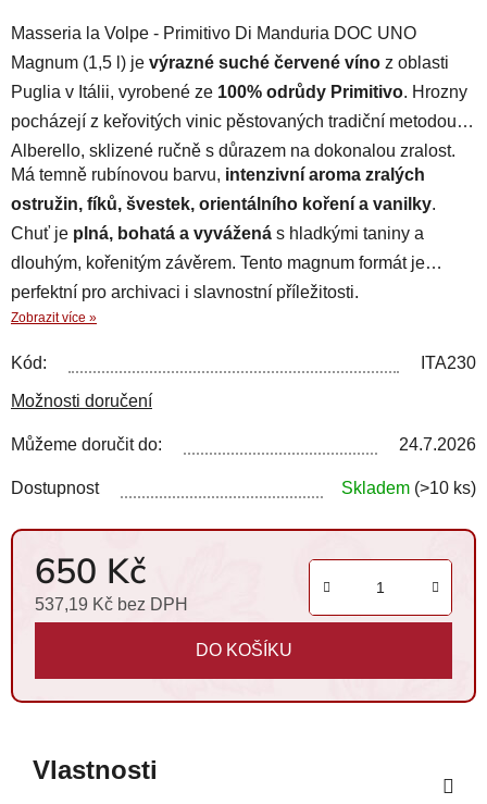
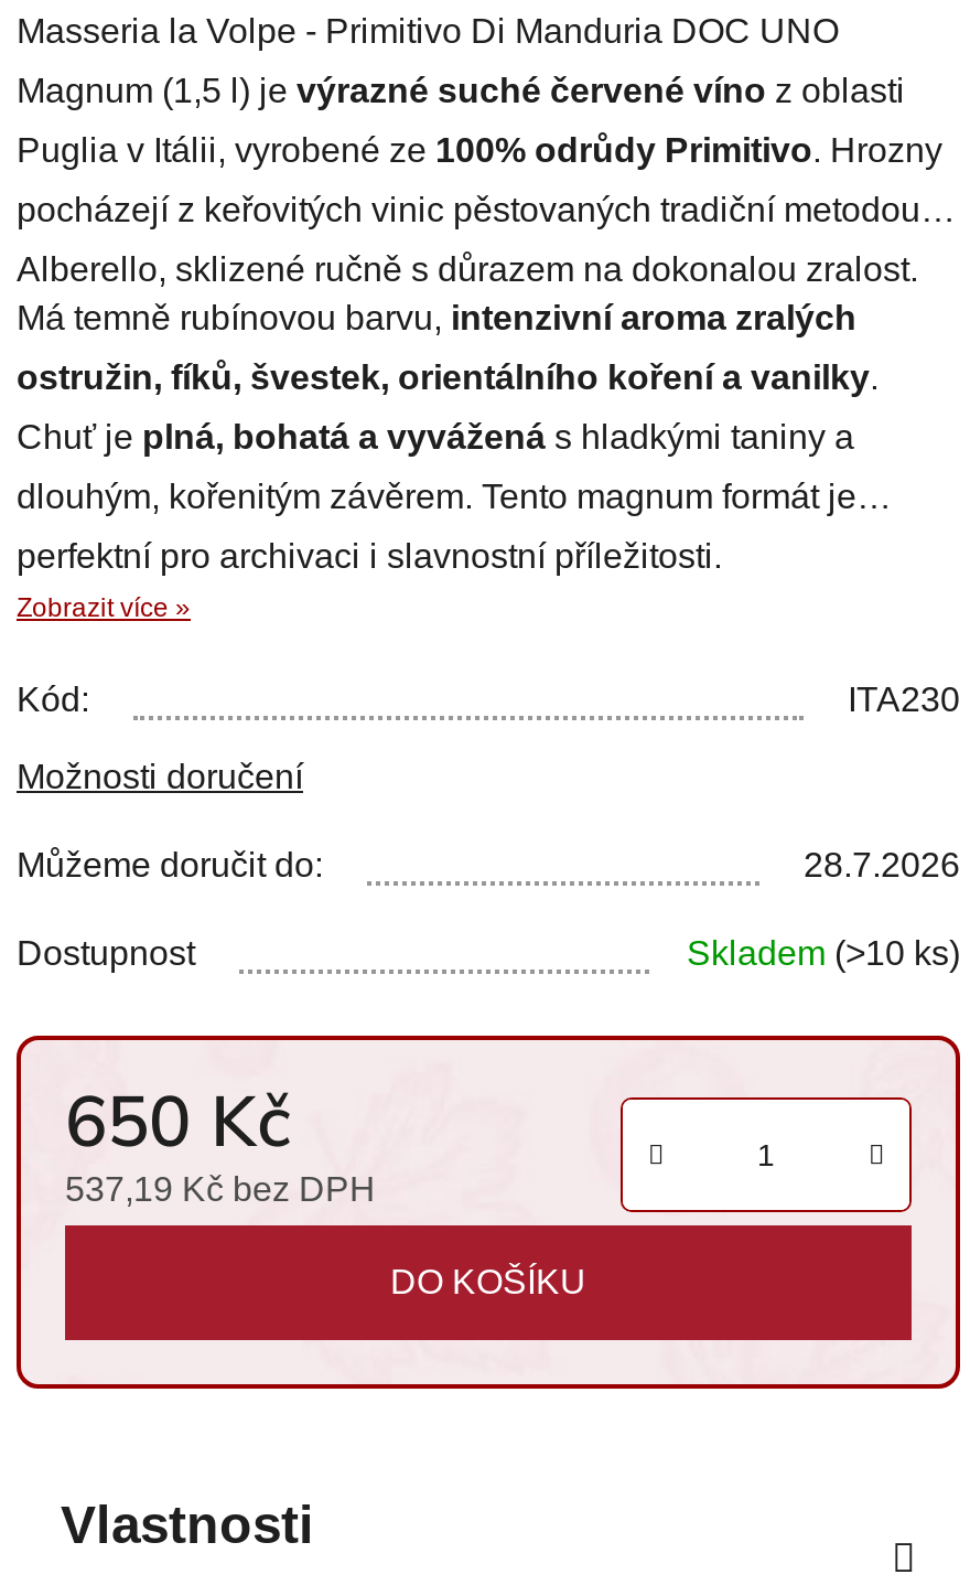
[399,435,476,454] 24.7.2026 -> [804,846,960,884] 28.7.2026

